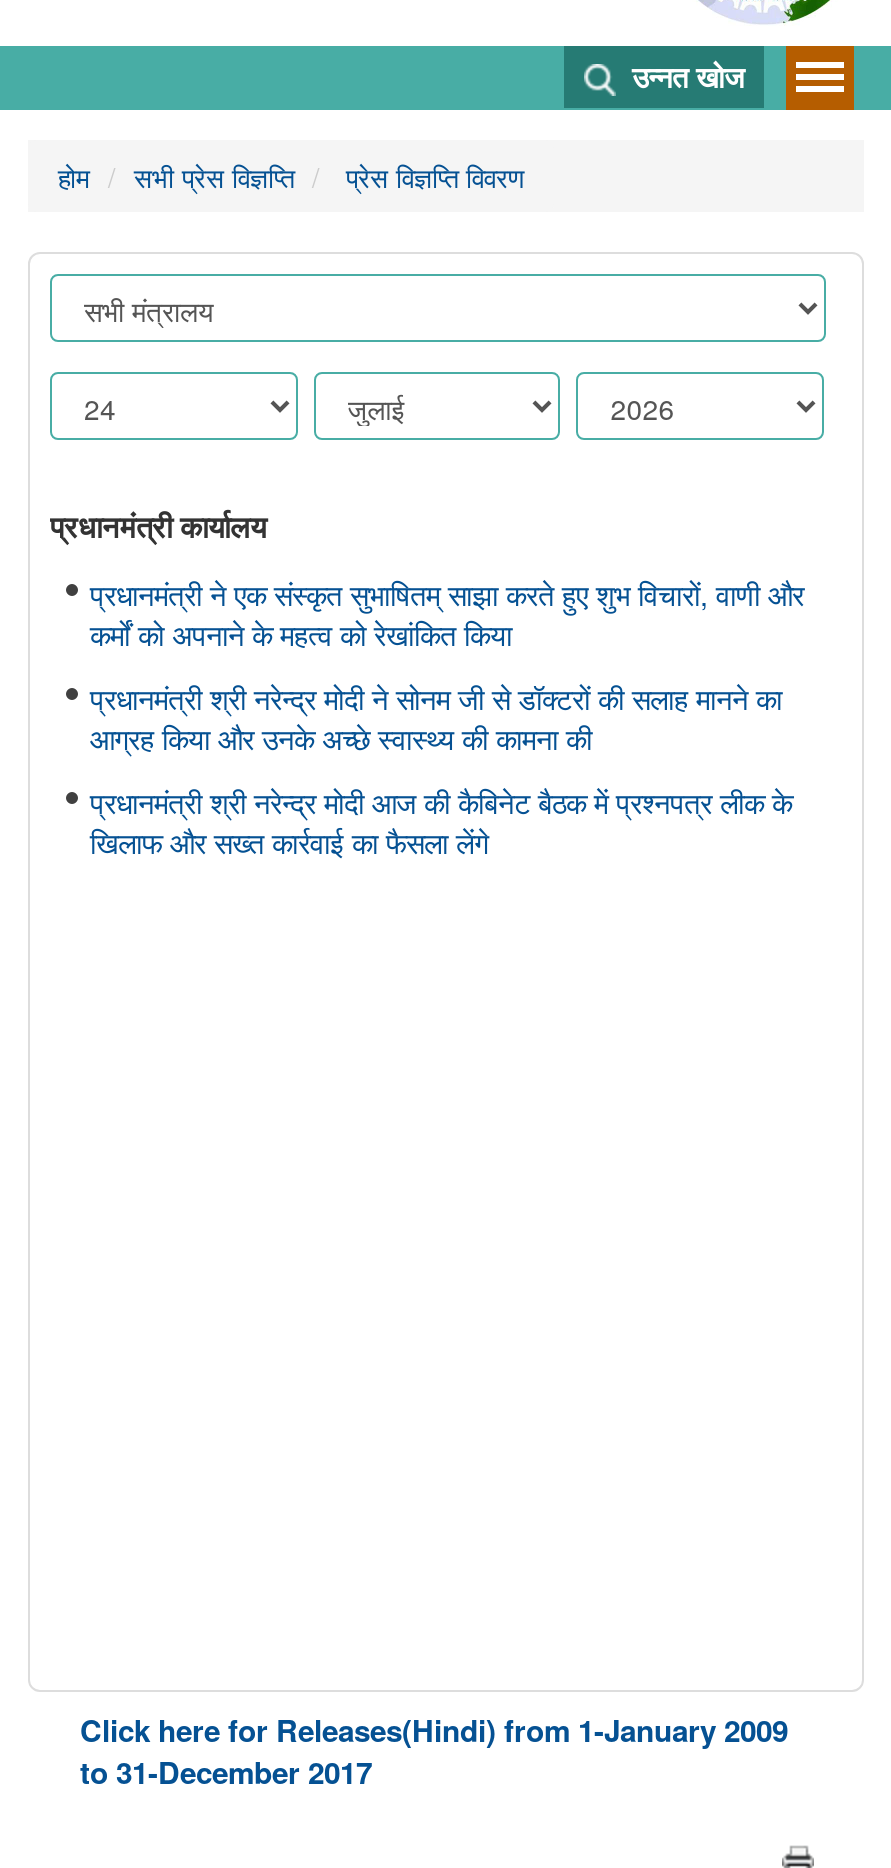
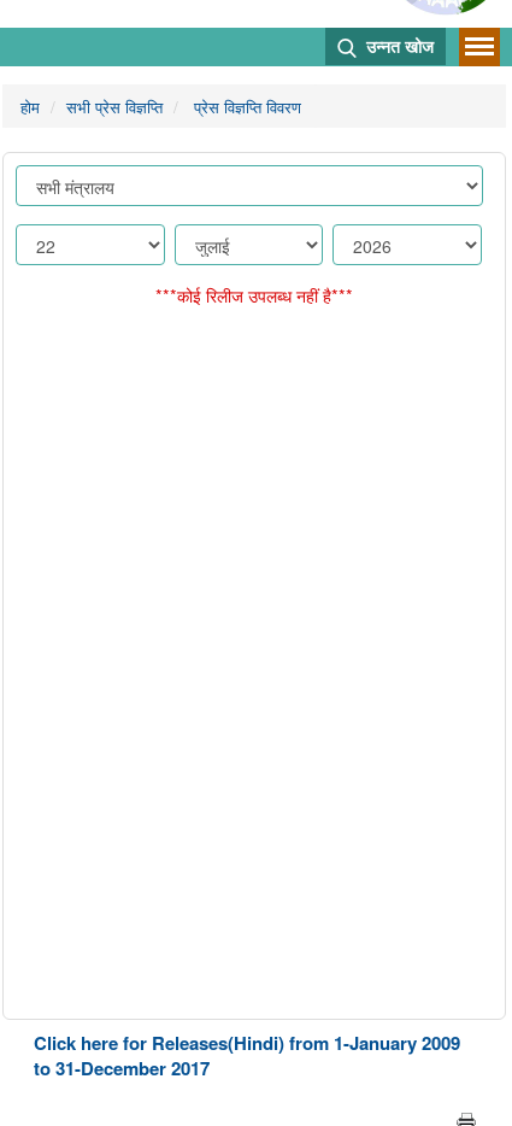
[50,504,804,862] प्रधानमंत्री कार्यालय | प्रधानमंत्री ने एक संस्कृत सुभाषितम् साझा करते हुए शुभ विचारों, वाणी और | कर्मों को अपनाने के महत्व को रेखांकित किया | प्रधानमंत्री श्री नरेन्द्र मोदी ने सोनम जी से डॉक्टरों की सलाह मानने का | आग्रह किया और उनके अच्छे स्वास्थ्य की कामना की | प्रधानमंत्री श्री नरेन्द्र मोदी आज की कैबिनेट बैठक में प्रश्नपत्र लीक के | खिलाफ और सख्त कार्रवाई का फैसला लेंगे -> [155,282,353,307] ***कोई रिलीज उपलब्ध नहीं है***

